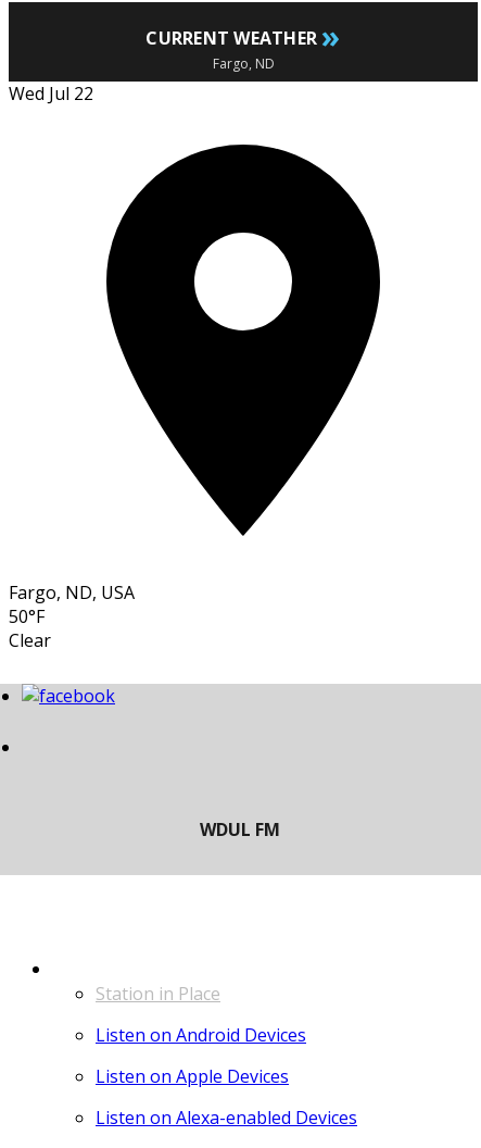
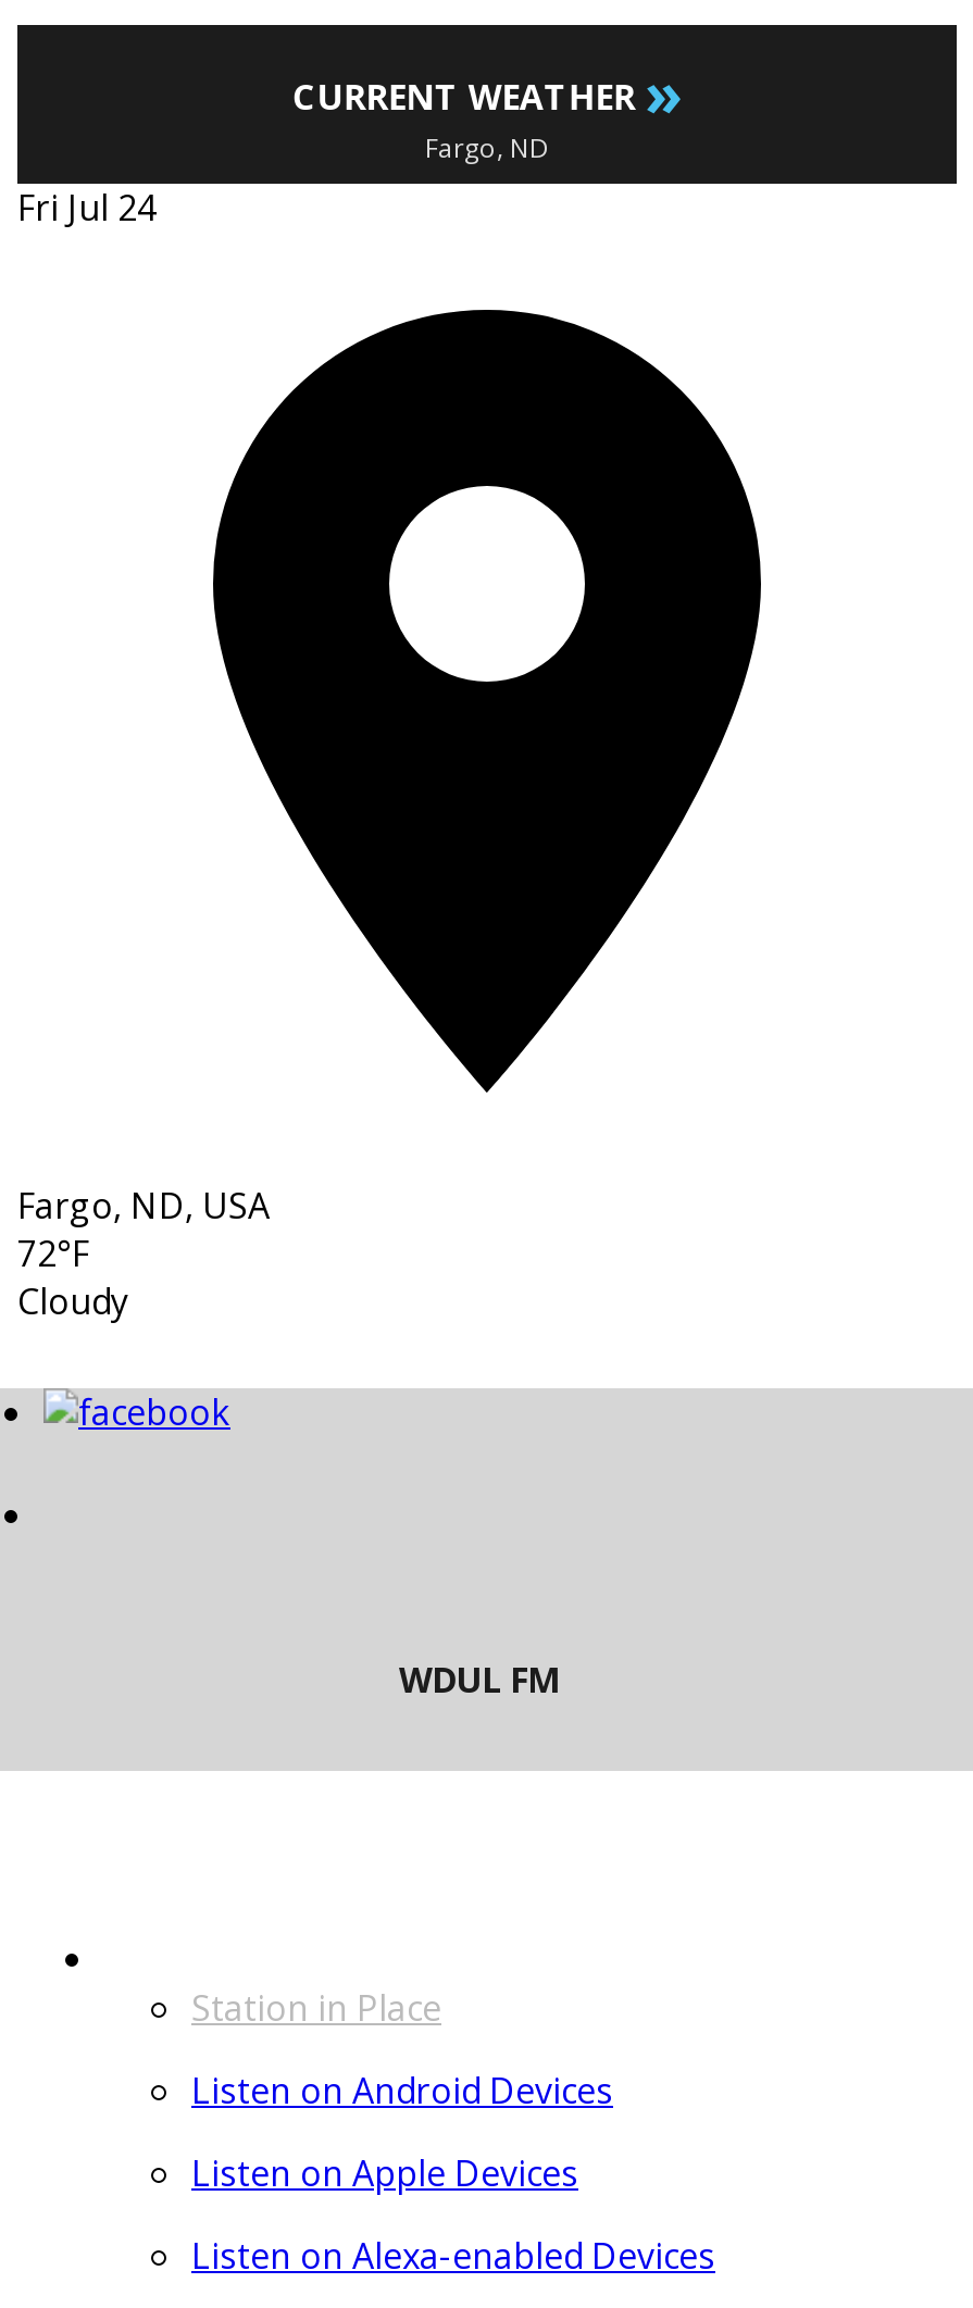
[9,82,93,106] Wed Jul 22 -> [17,184,157,232] Fri Jul 24
[9,605,51,653] 50°F | Clear -> [17,1230,128,1326] 72°F | Cloudy

